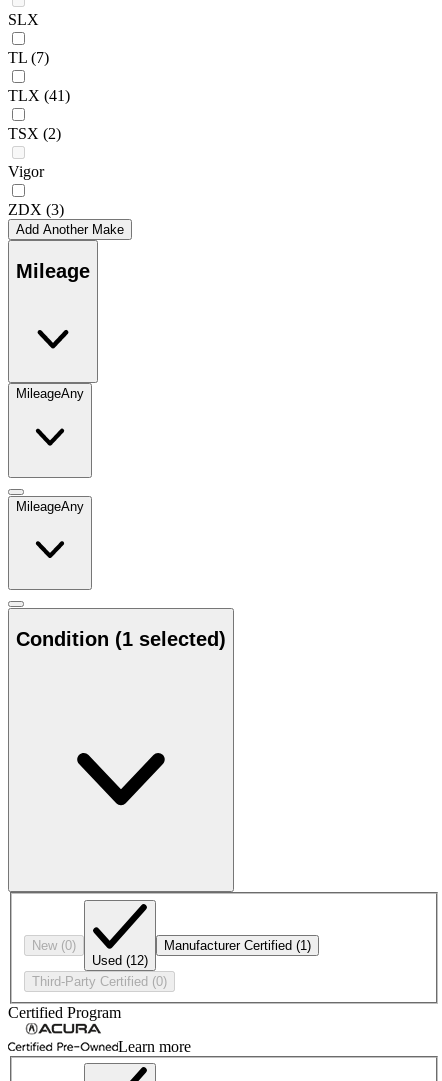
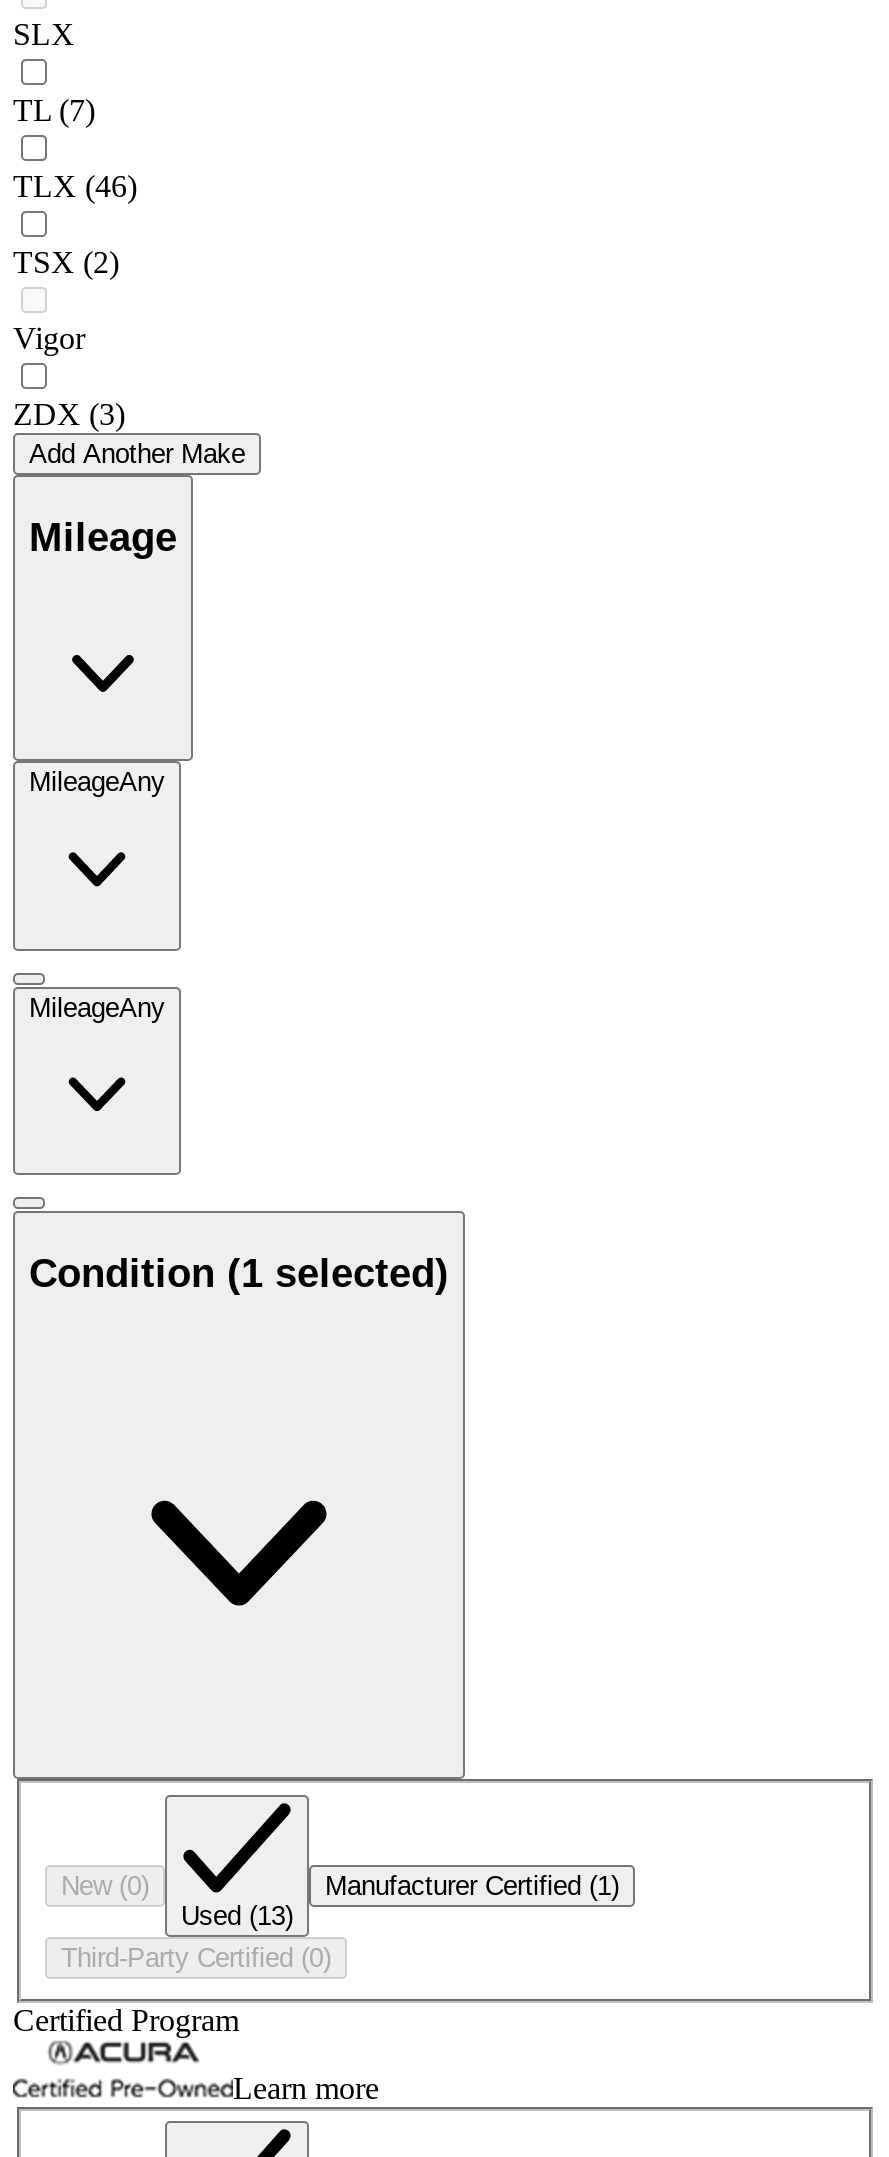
[8,87,70,104] TLX (41) -> [13,170,137,204] TLX (46)
[92,952,148,967] Used (12) -> [181,1900,293,1930] Used (13)

